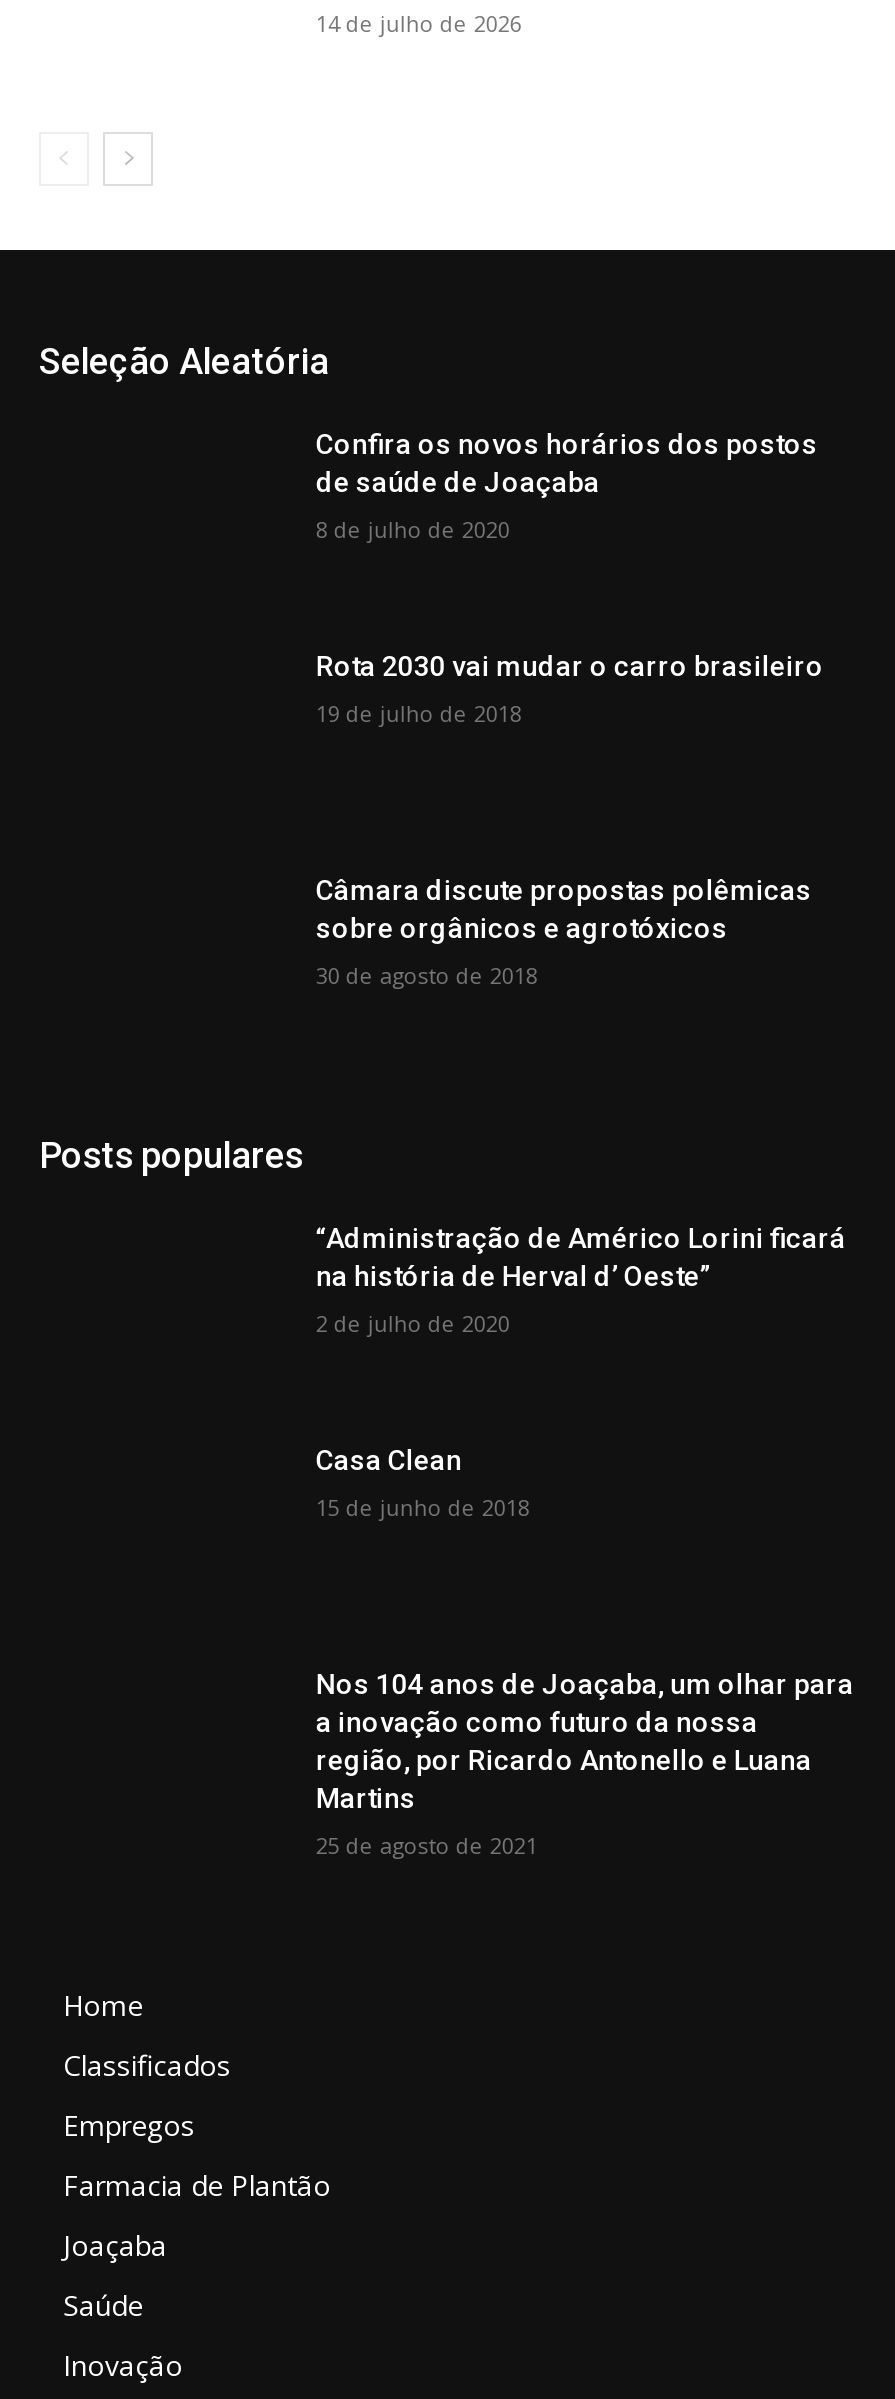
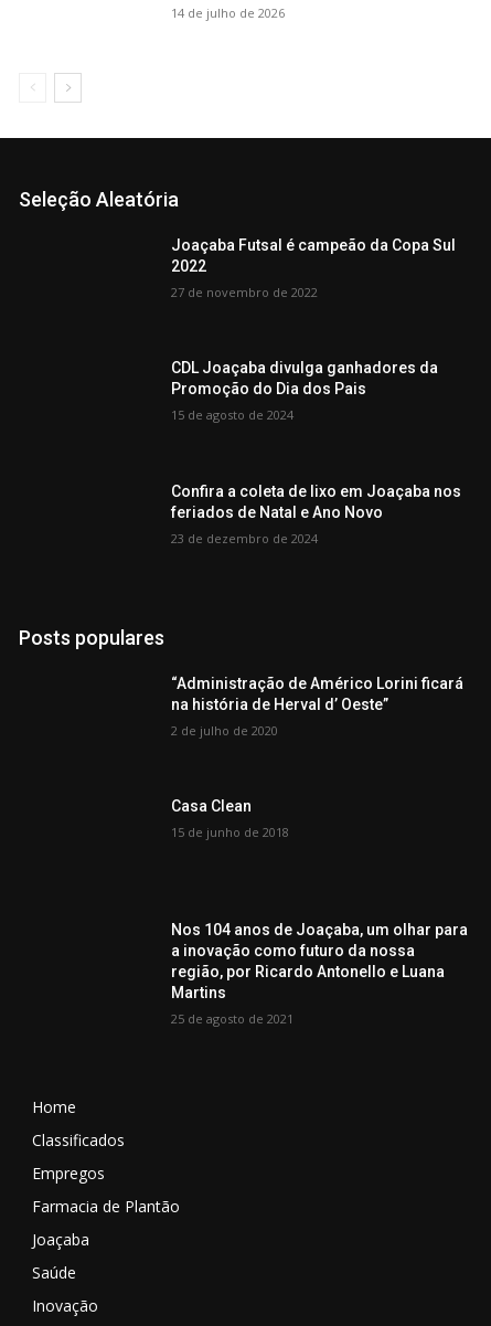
[316,427,818,497] Confira os novos horários dos postos | de saúde de Joaçaba -> [171,236,456,274] Joaçaba Futsal é campeão da Copa Sul | 2022
[316,513,510,543] 8 de julho de 2020 -> [171,283,318,300] 27 de novembro de 2022
[316,651,824,683] Rota 2030 vai mudar o carro brasileiro -> [171,359,438,398] CDL Joaçaba divulga ganhadores da | Promoção do Dia dos Pais
[316,699,522,729] 19 de julho de 2018 -> [171,407,294,423] 15 de agosto de 2024
[316,874,812,944] Câmara discute propostas polêmicas | sobre orgânicos e agrotóxicos -> [171,482,462,521] Confira a coleta de lixo em Joaçaba nos | feriados de Natal e Ano Novo
[316,960,538,990] 30 de agosto de 2018 -> [171,530,318,547] 23 de dezembro de 2024

